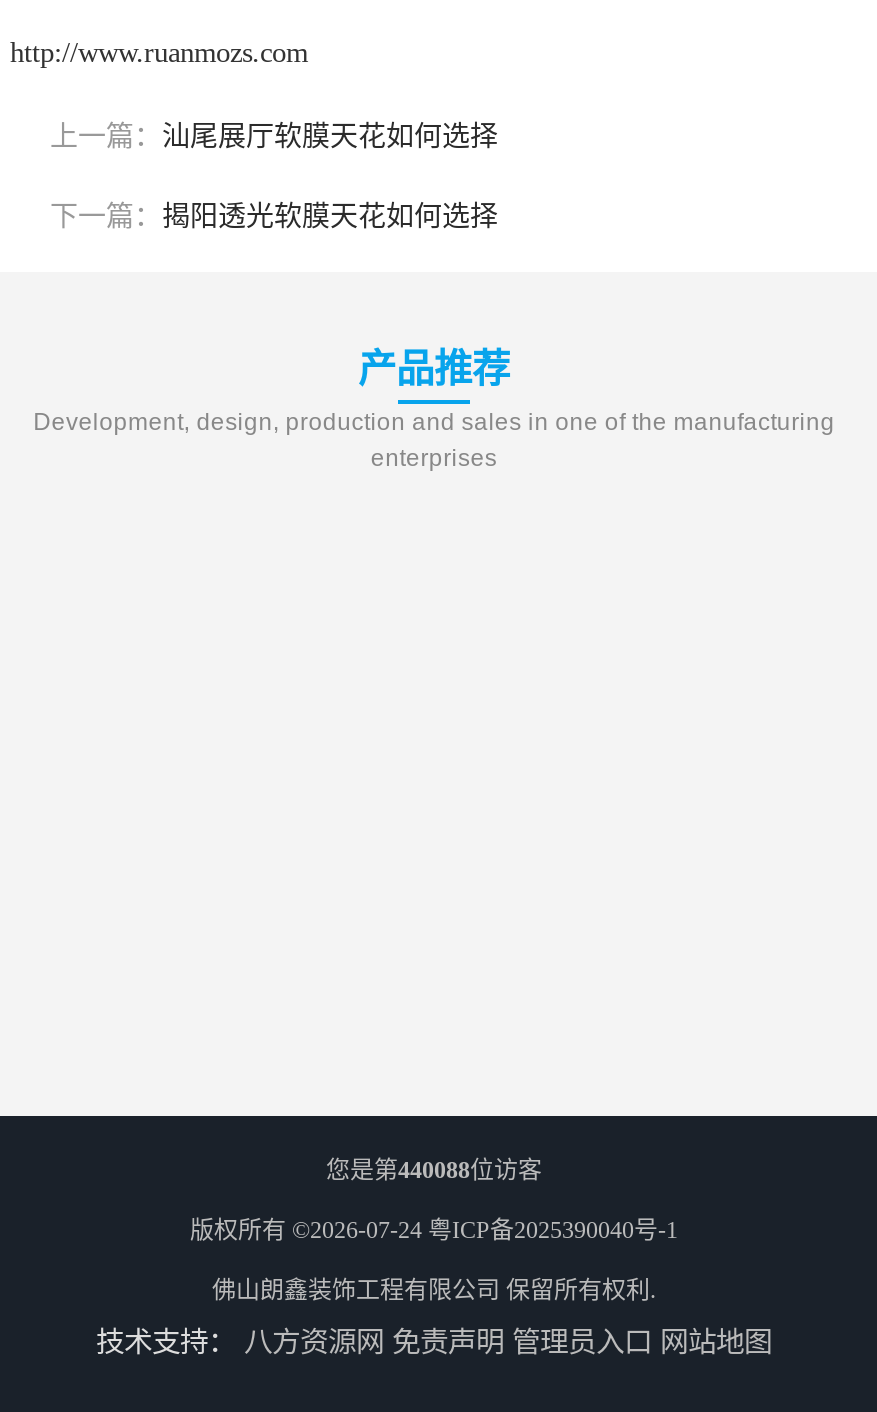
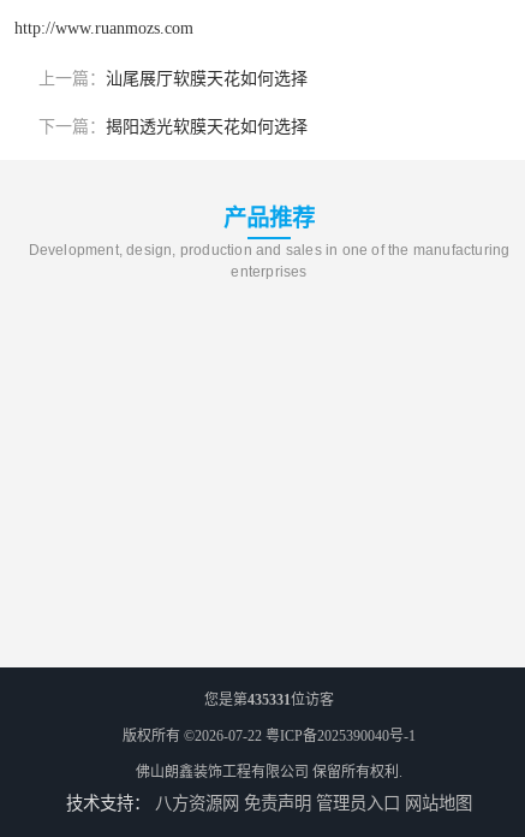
[326,1156,542,1184] 您是第440088位访客 -> [204,691,334,708] 您是第435331位访客
[190,1216,678,1244] 版权所有 ©2026-07-24粤ICP备2025390040号-1 -> [123,728,416,744] 版权所有 ©2026-07-22粤ICP备2025390040号-1

